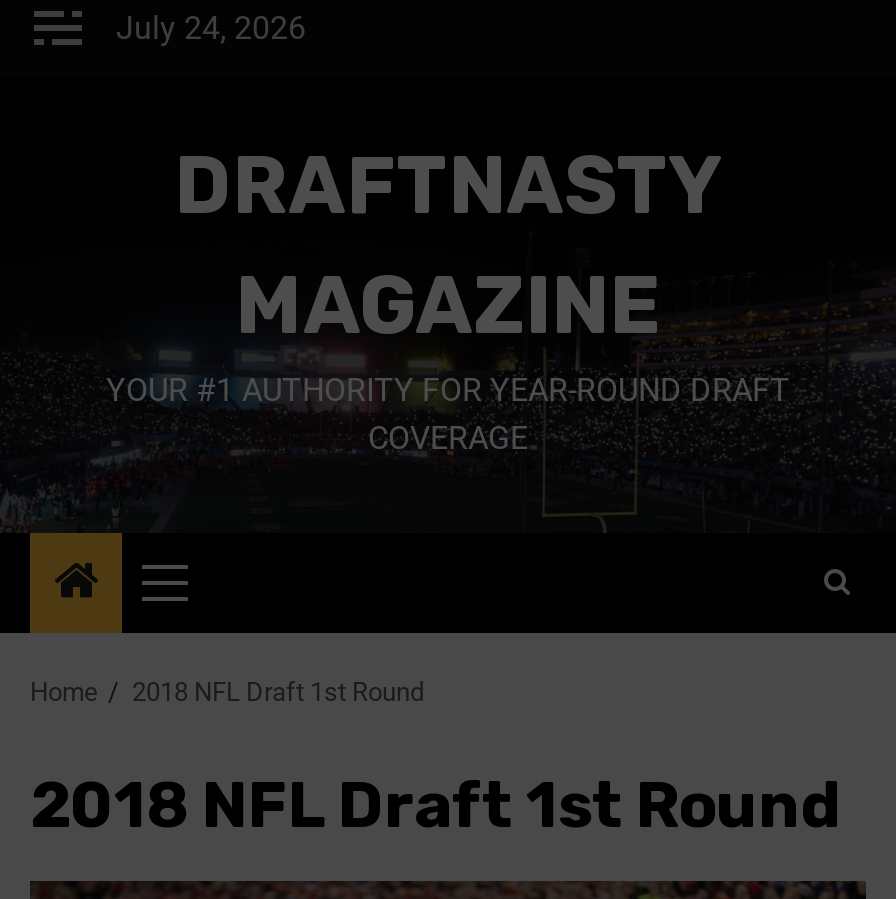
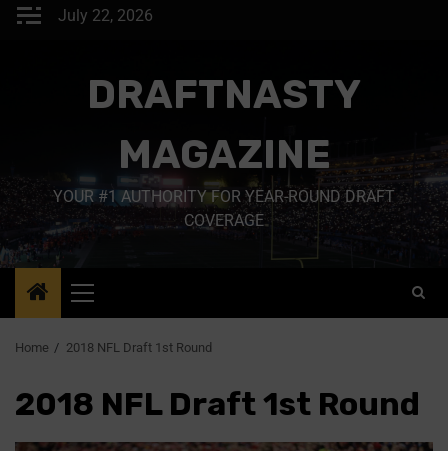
[116,9,306,47] July 24, 2026 -> [58,6,153,25] July 22, 2026

